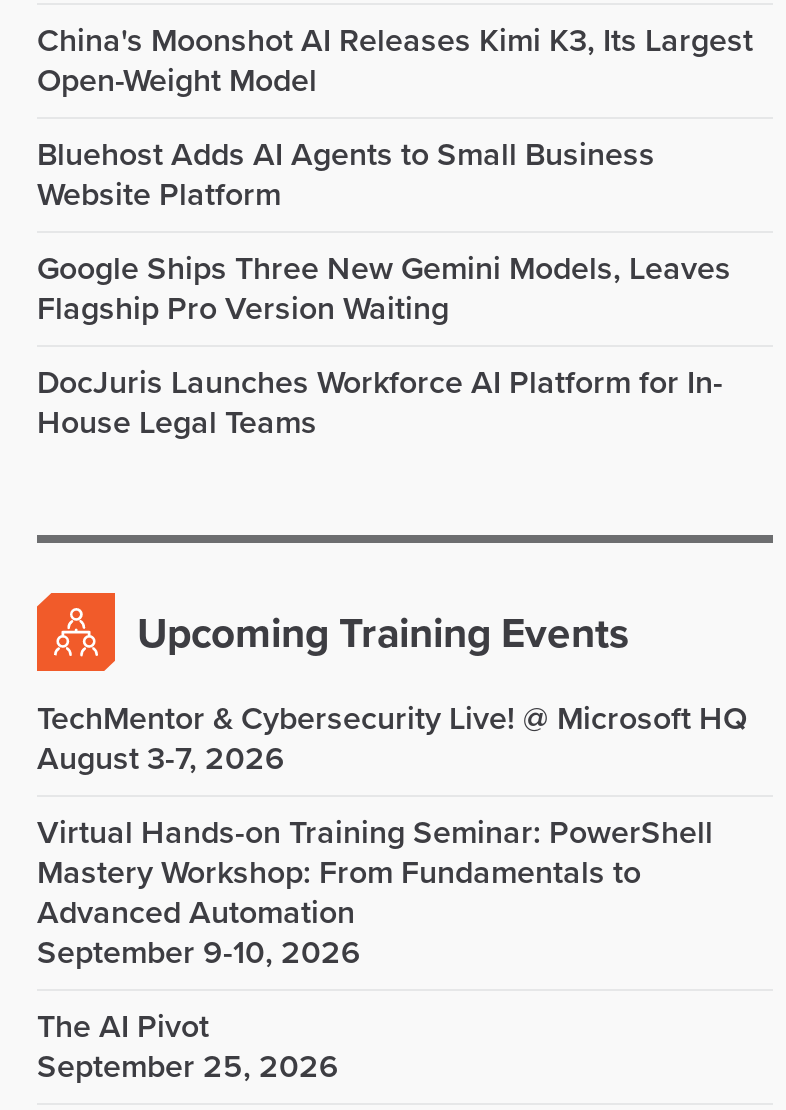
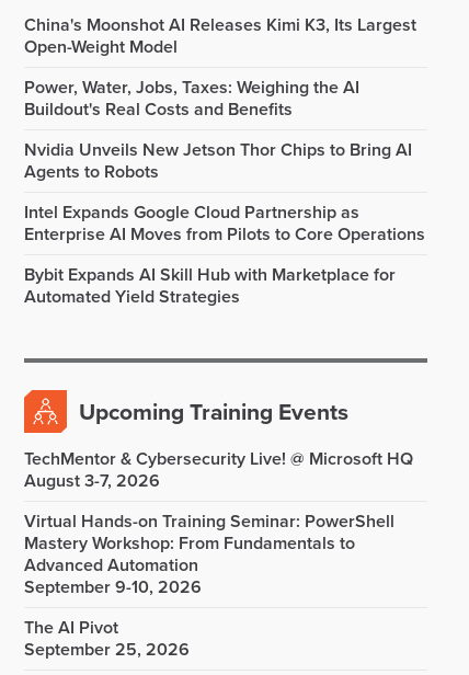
[37,135,731,443] Bluehost Adds AI Agents to Small Business | Website Platform | Google Ships Three New Gemini Models, Leaves | Flagship Pro Version Waiting | DocJuris Launches Workforce AI Platform for In- | House Legal Teams -> [24,77,425,308] Power, Water, Jobs, Taxes: Weighing the AI | Buildout's Real Costs and Benefits | Nvidia Unveils New Jetson Thor Chips to Bring AI | Agents to Robots | Intel Expands Google Cloud Partnership as | Enterprise AI Moves from Pilots to Core Operations | Bybit Expands AI Skill Hub with Marketplace for | Automated Yield Strategies

